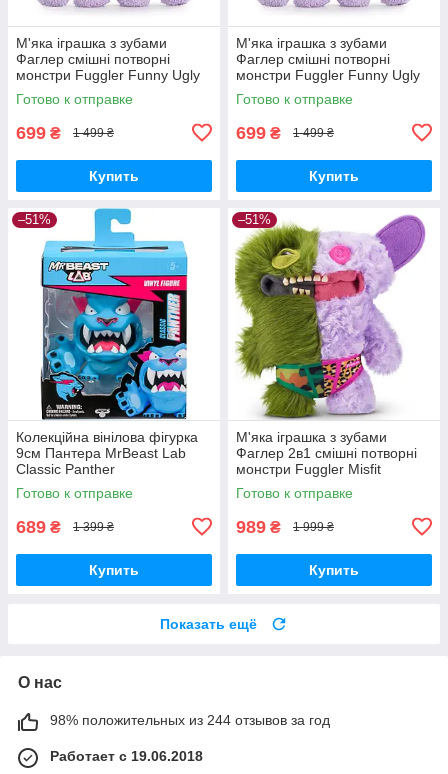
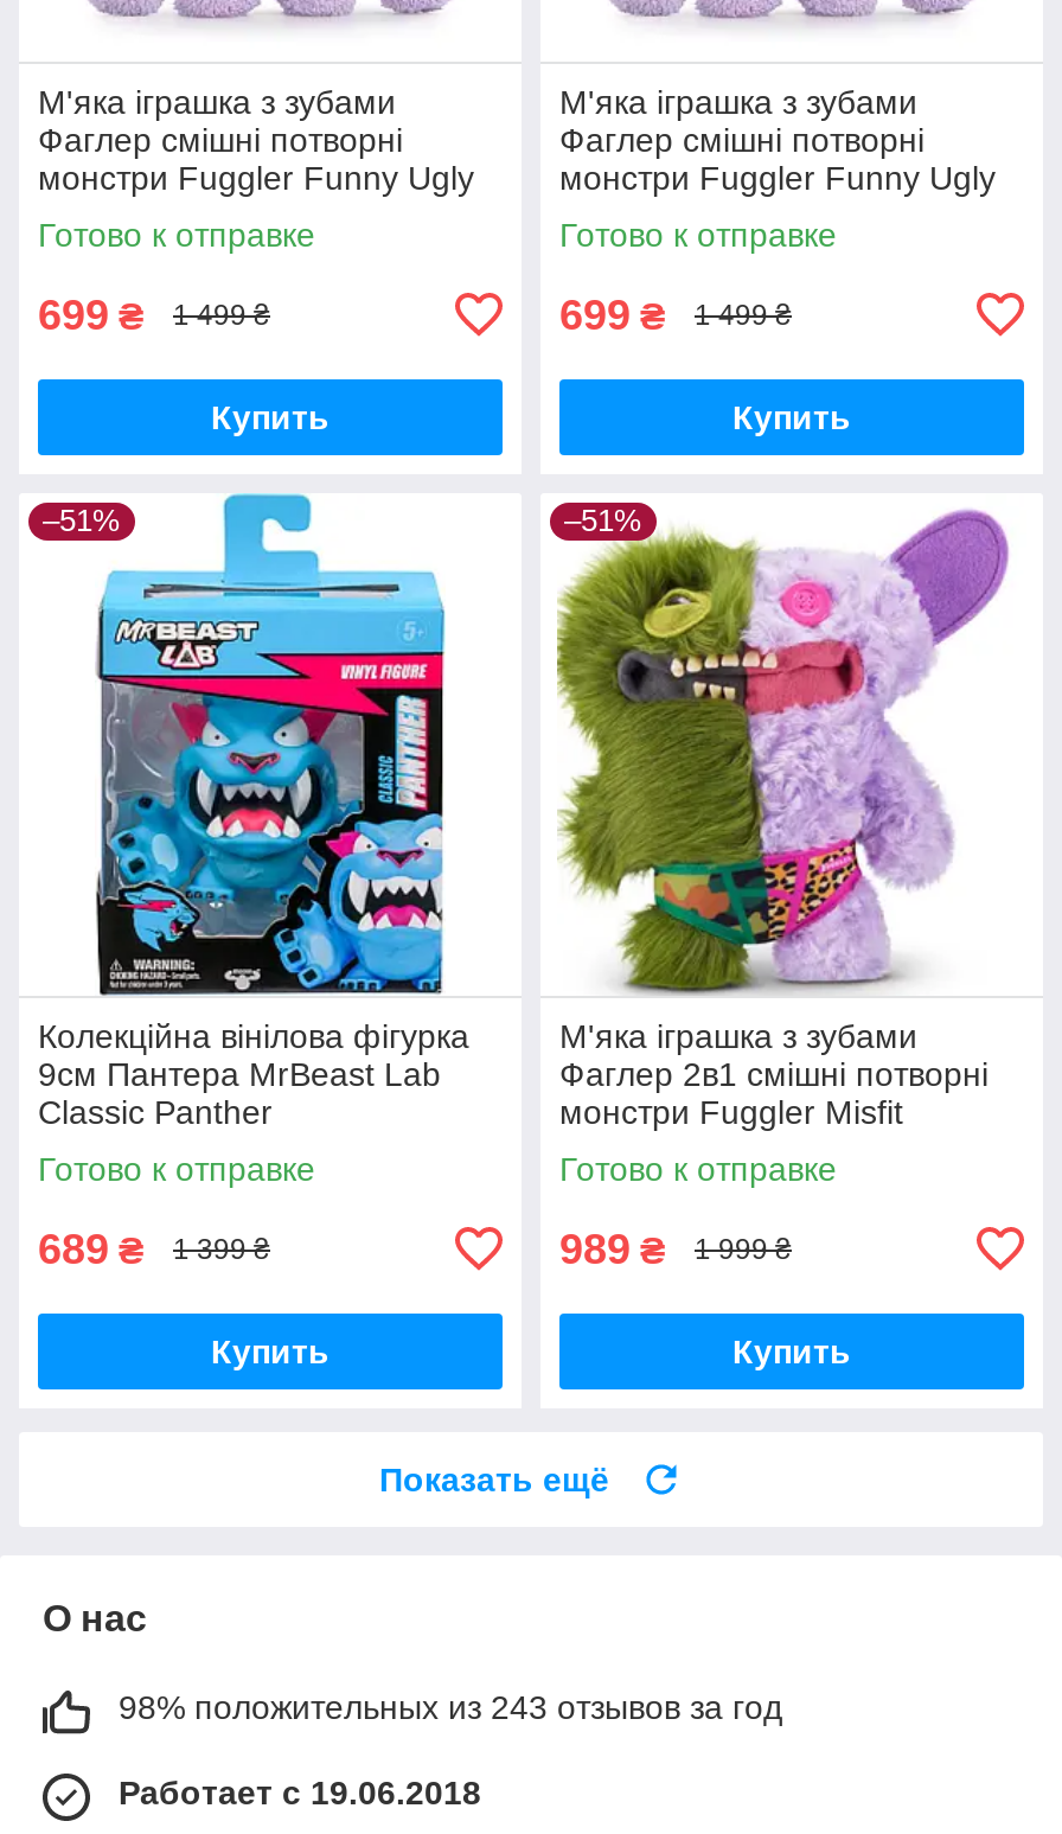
[50,712,330,728] 98% положительных из 244 отзывов за год -> [119,1688,782,1726] 98% положительных из 243 отзывов за год

